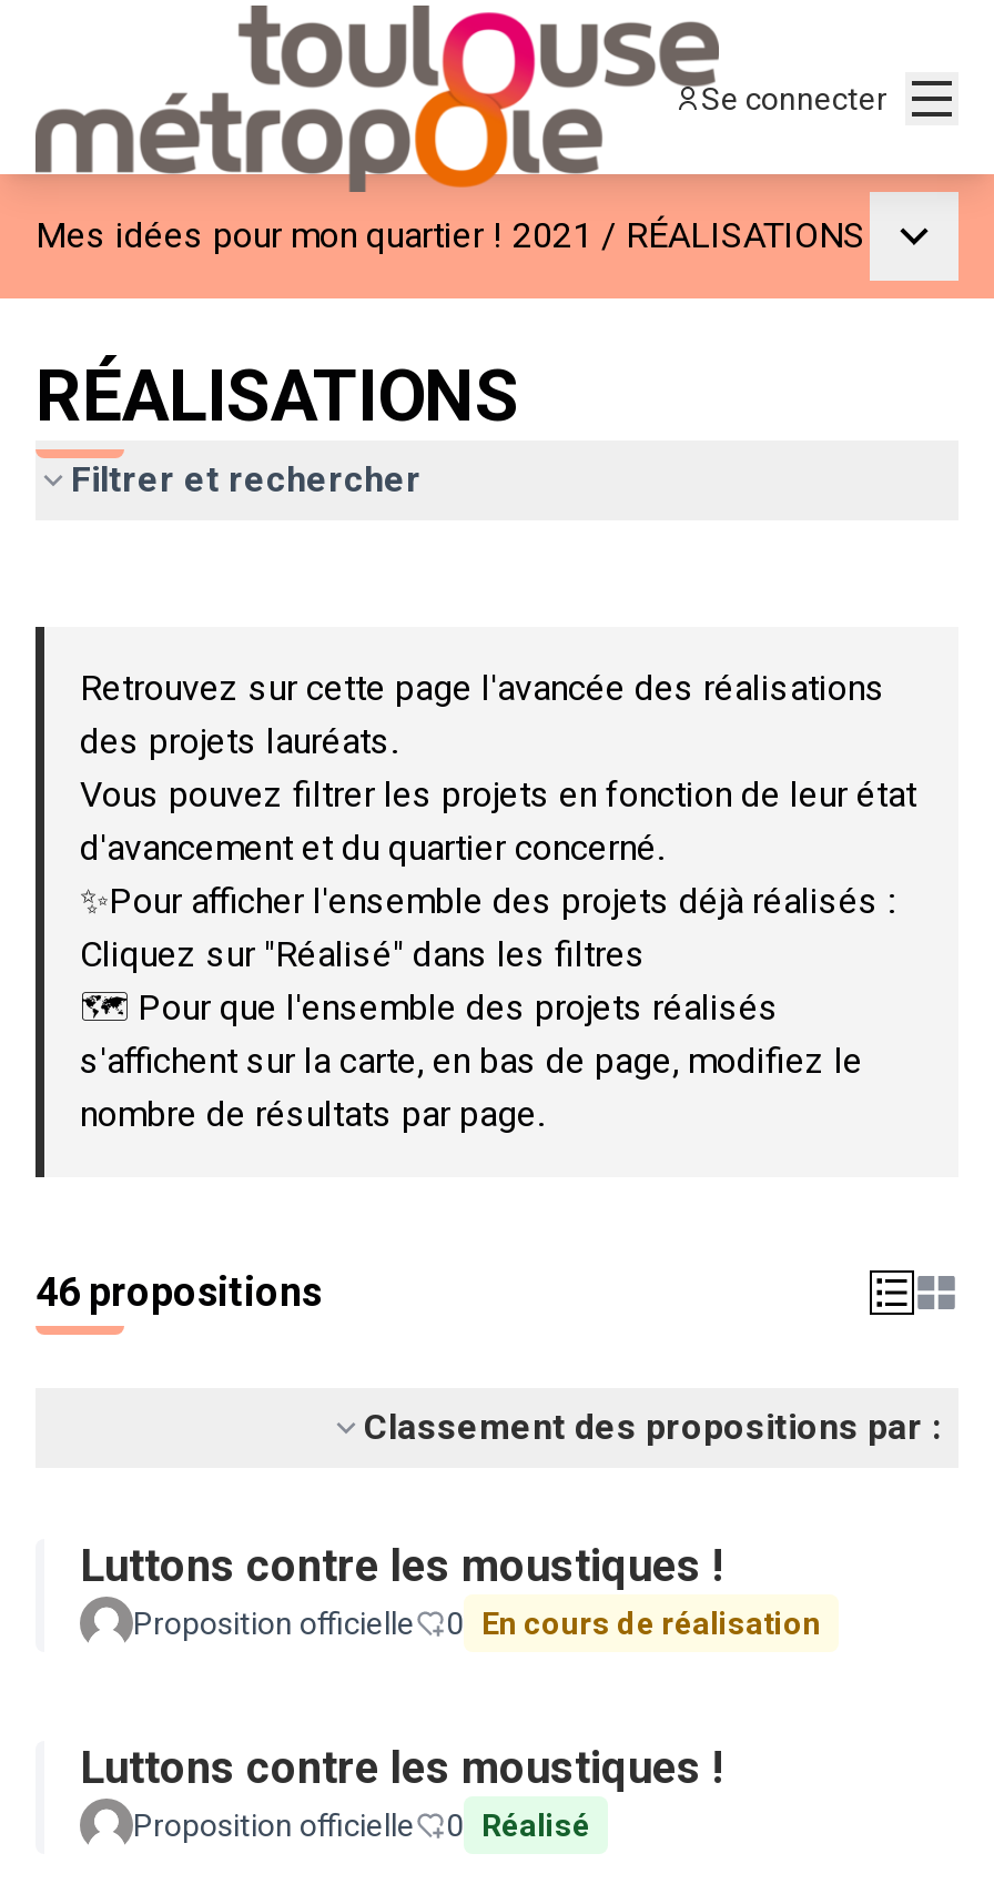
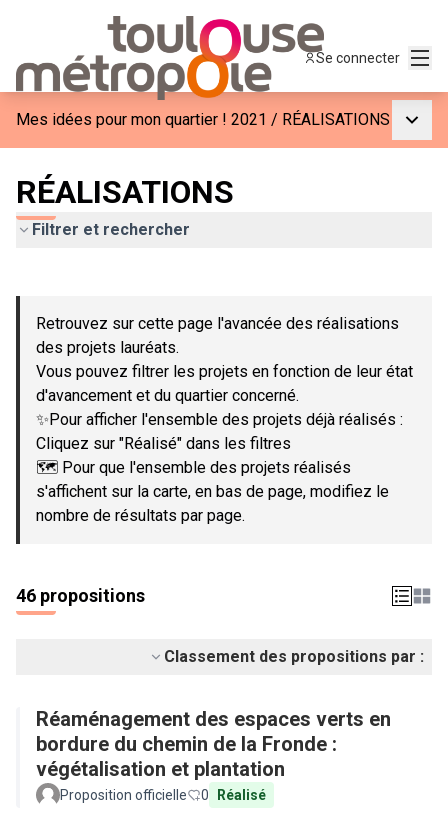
[80,1539,821,1794] Luttons contre les moustiques ! | Proposition officielle | 0 En cours de réalisation | Luttons contre les moustiques ! -> [36,707,391,781] Réaménagement des espaces verts en | bordure du chemin de la Fronde : | végétalisation et plantation

